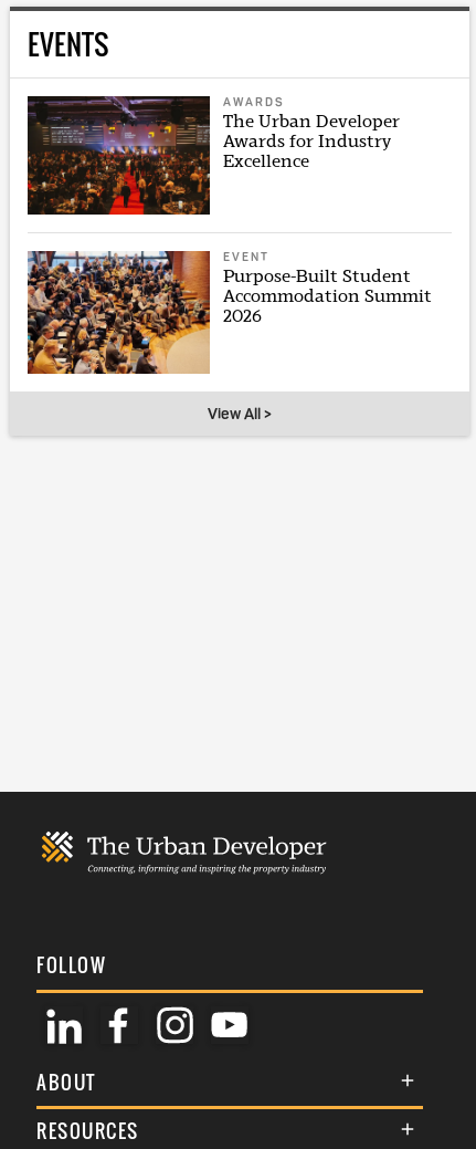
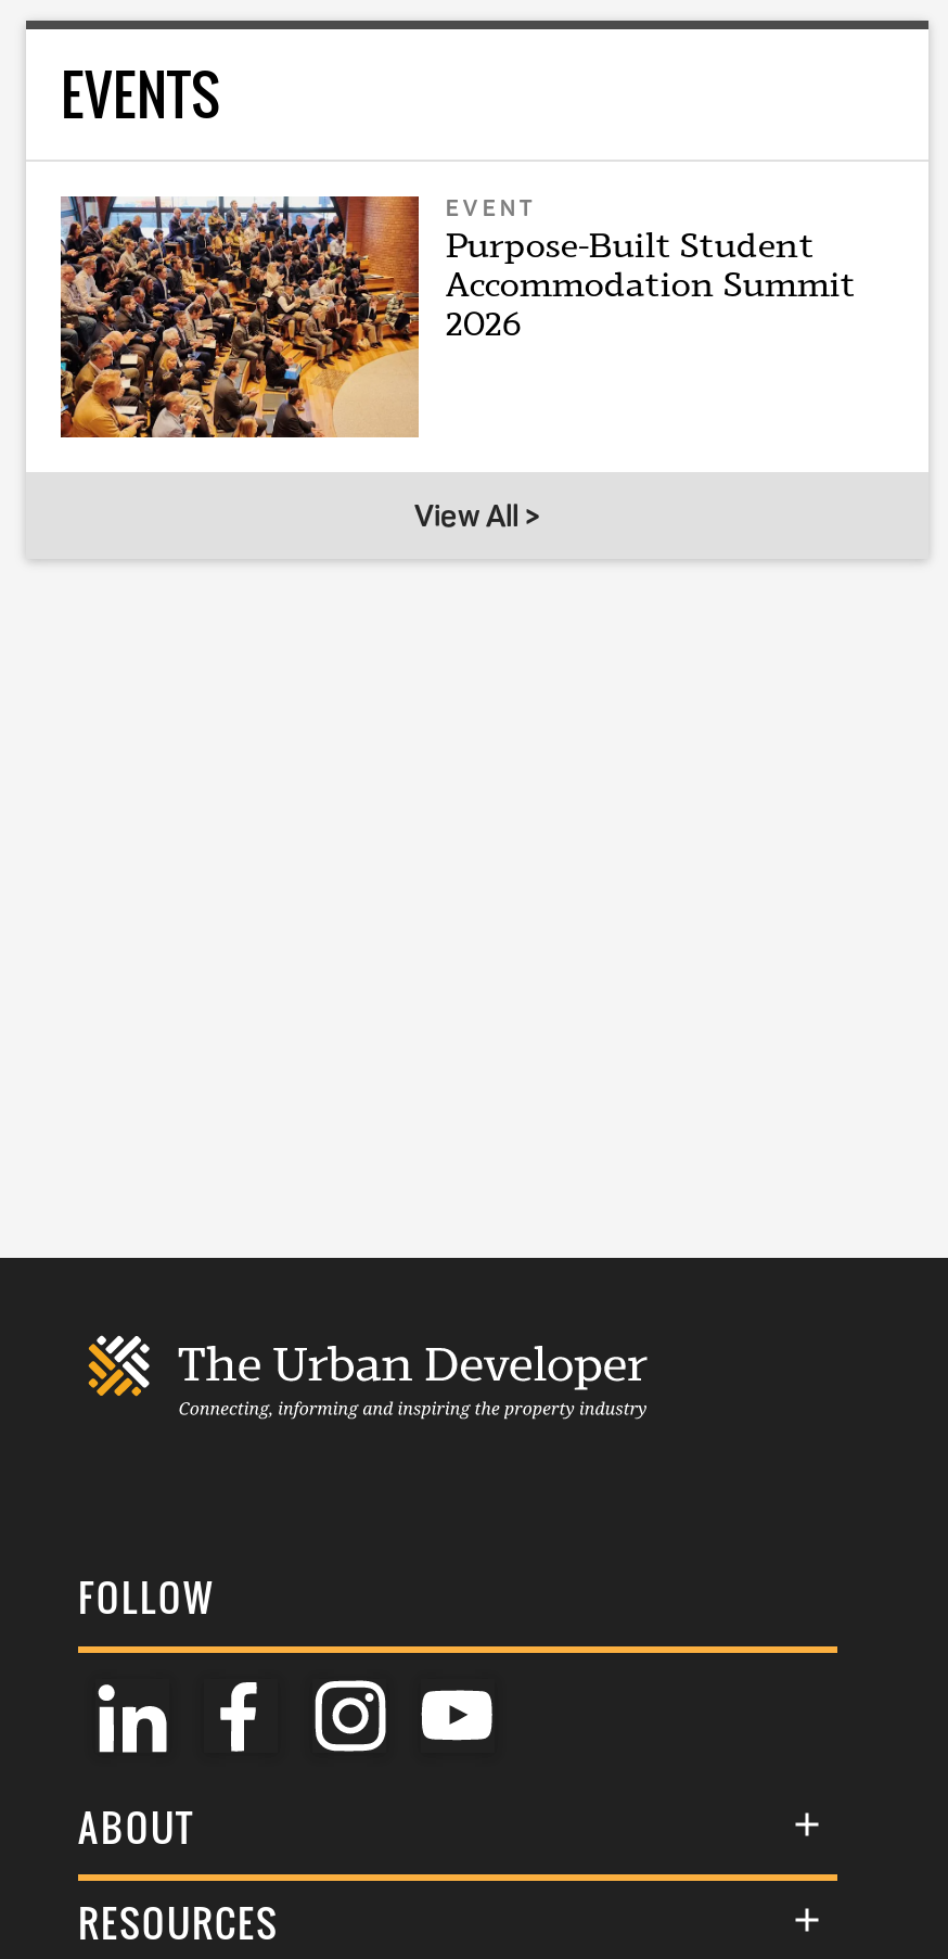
[27,95,400,216] [image] | AWARDS | The Urban Developer | Awards for Industry | Excellence -> none

